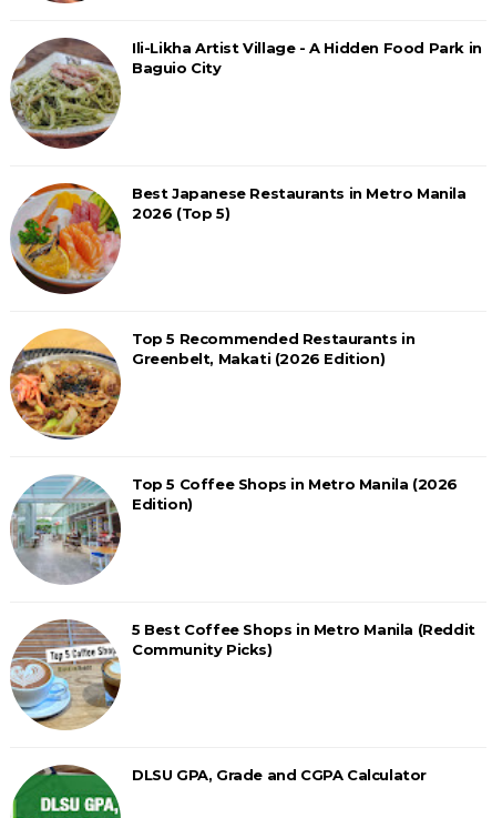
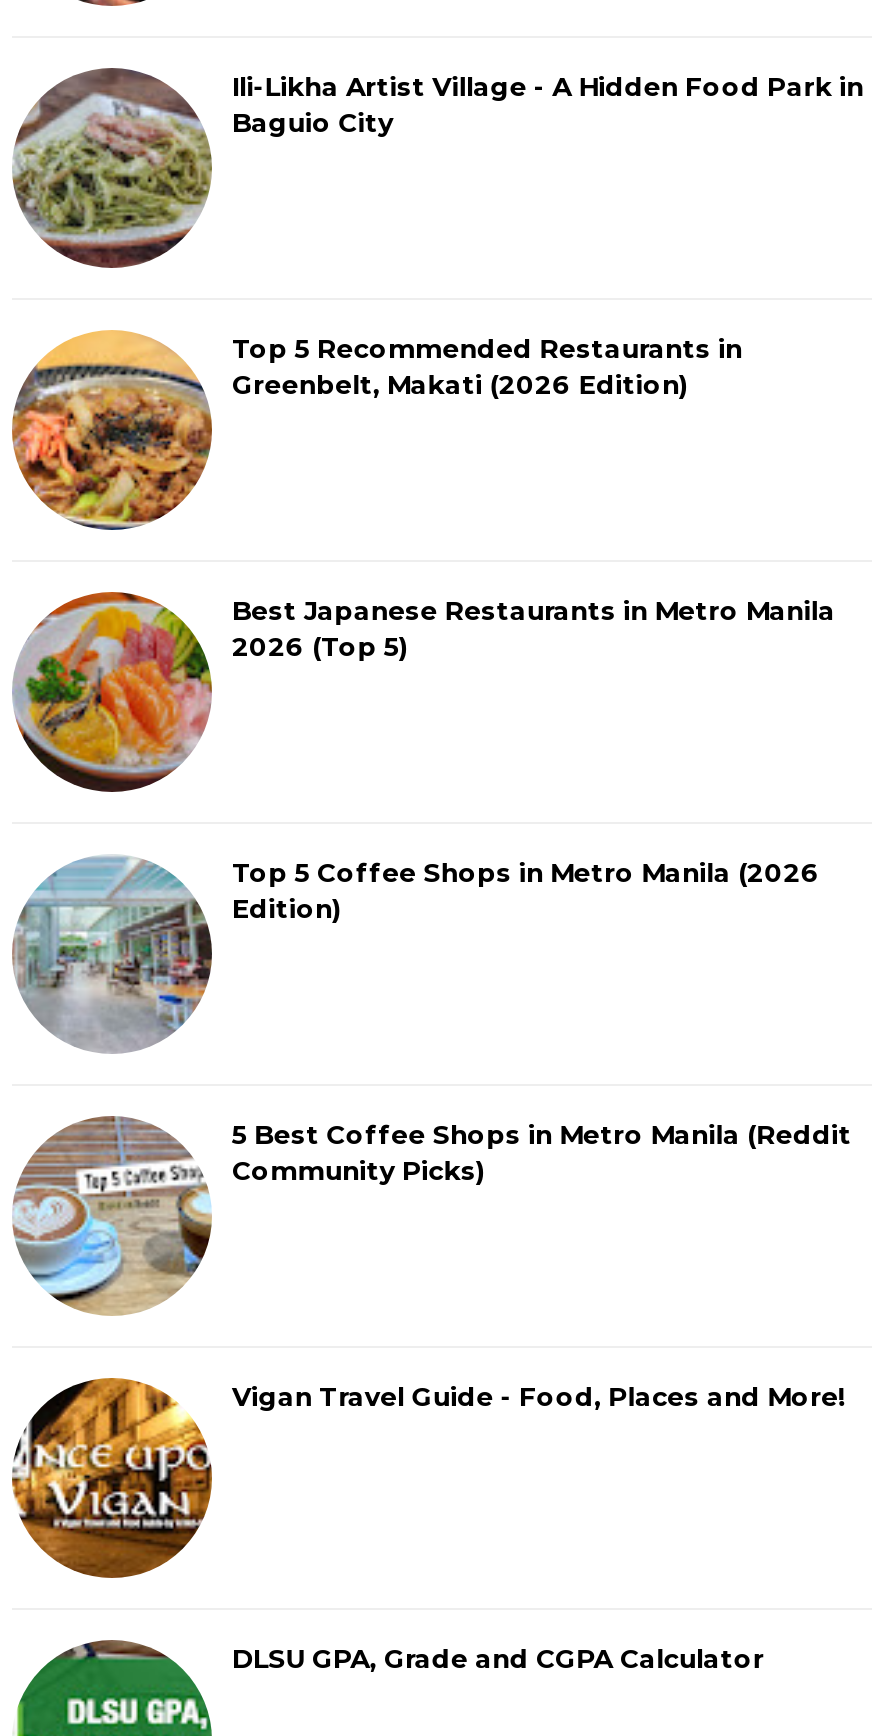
moved [10,327,415,440] -> [10,328,742,530]: [image] | Top 5 Recommended Restaurants in | Greenbelt, Makati (2026 Edition)
none -> [10,1378,846,1578] [image] | Vigan Travel Guide - Food, Places and More!

